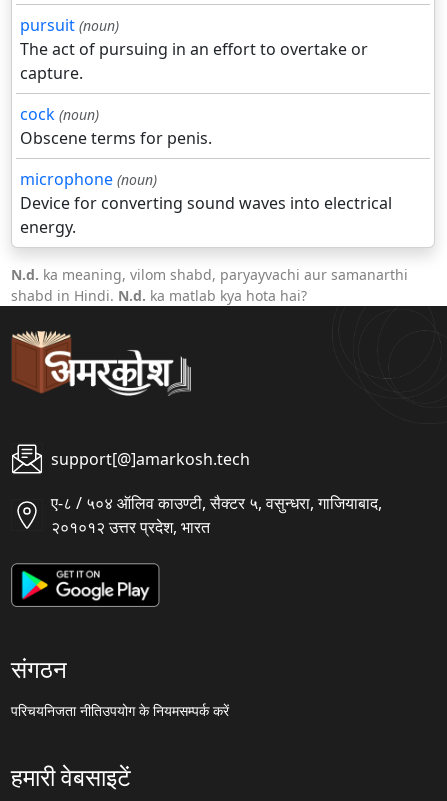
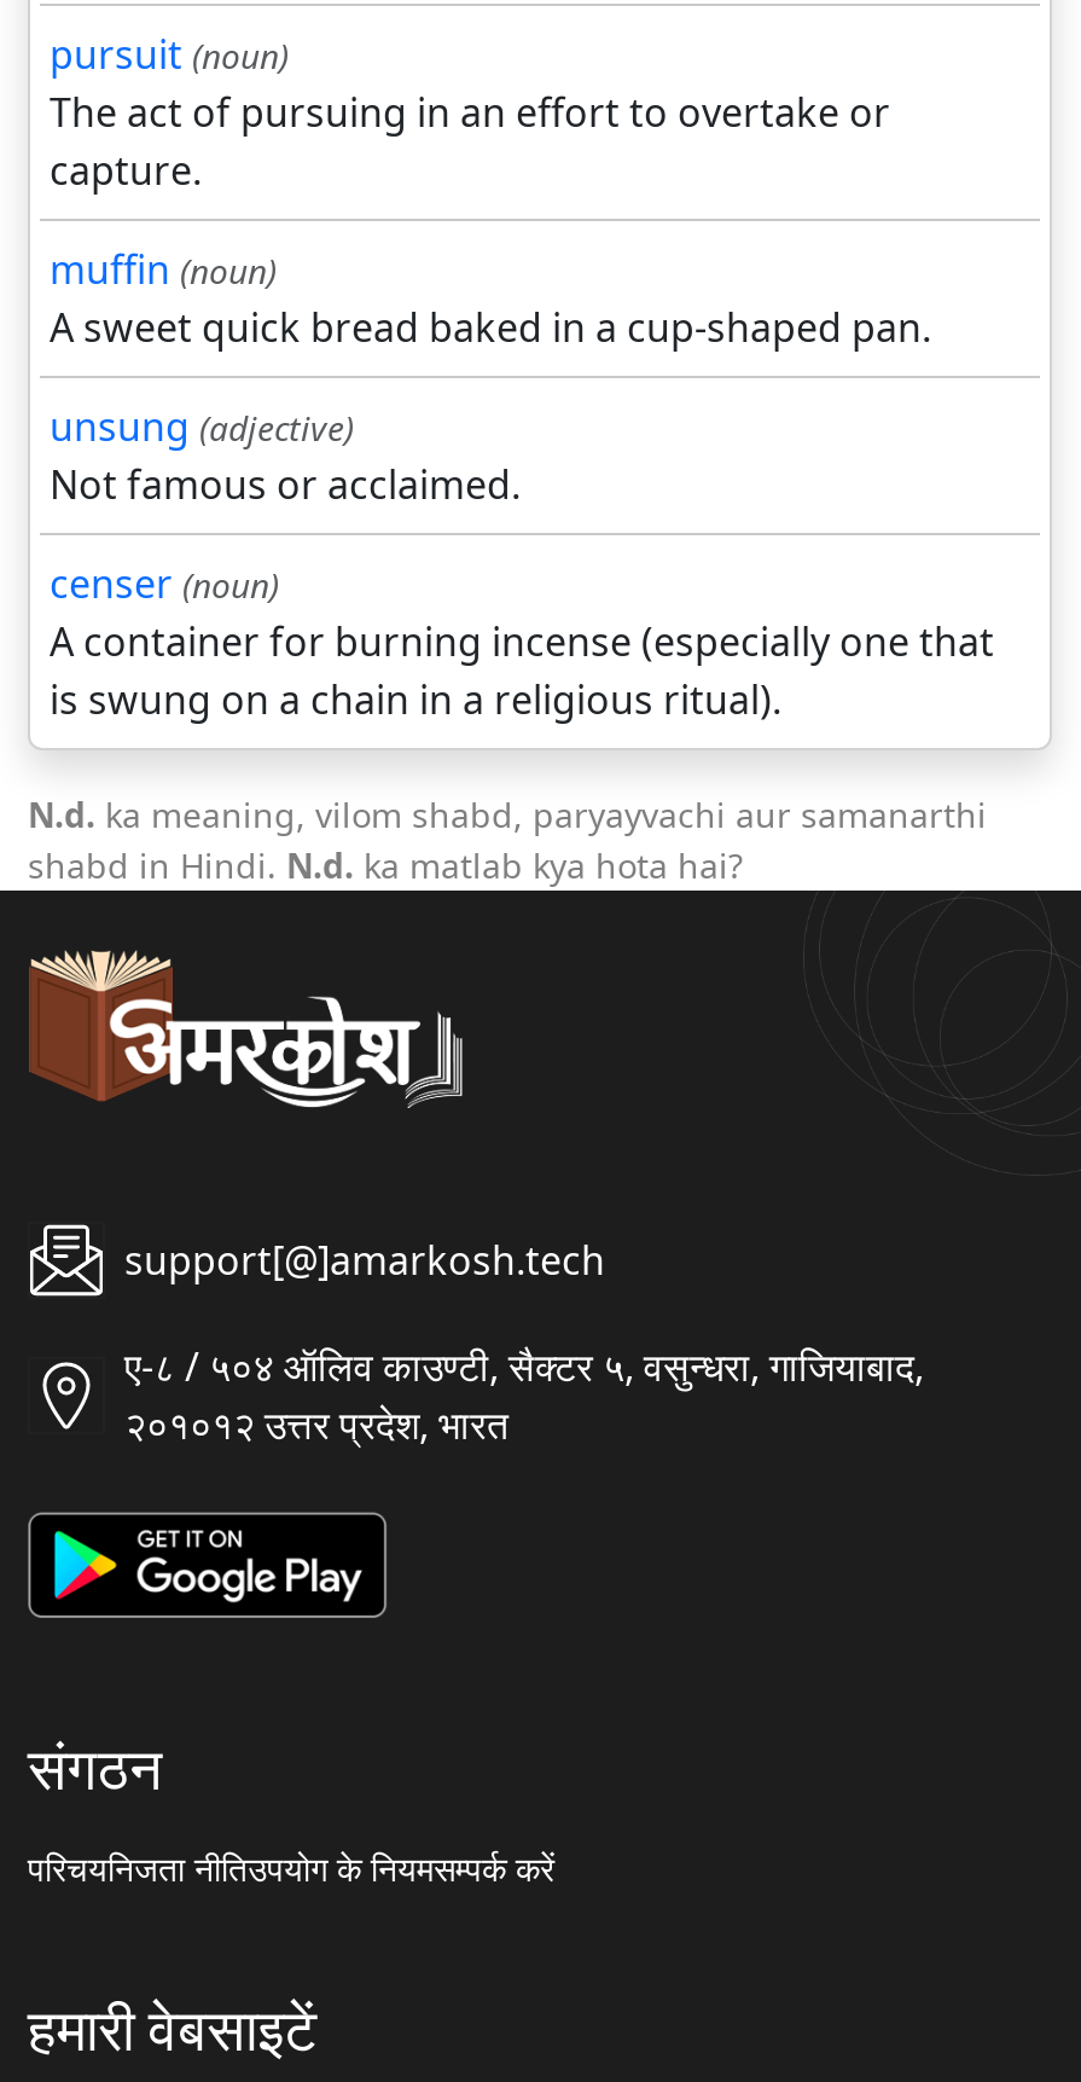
[20,103,392,238] cock (noun) | Obscene terms for penis. | microphone (noun) | Device for converting sound waves into electrical | energy. -> [50,243,994,727] muffin (noun) | A sweet quick bread baked in a cup-shaped pan. | unsung (adjective) | Not famous or acclaimed. | censer (noun) | A container for burning incense (especially one that | is swung on a chain in a religious ritual).

